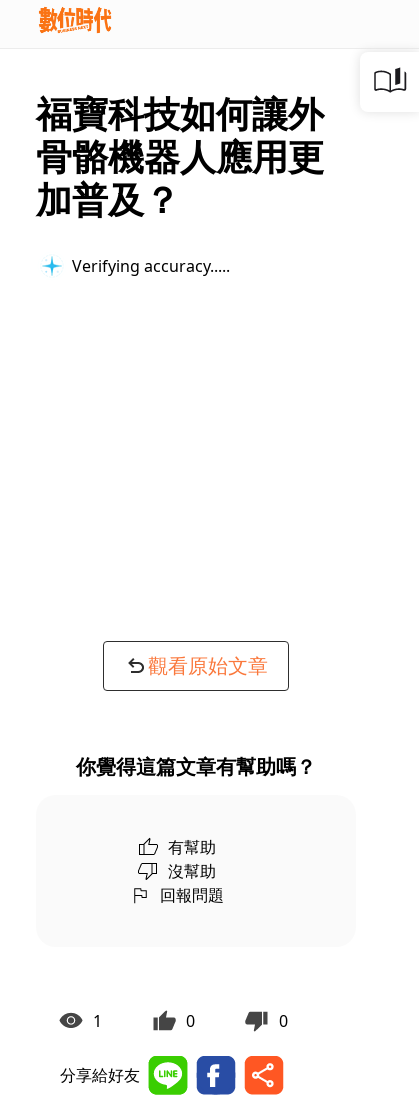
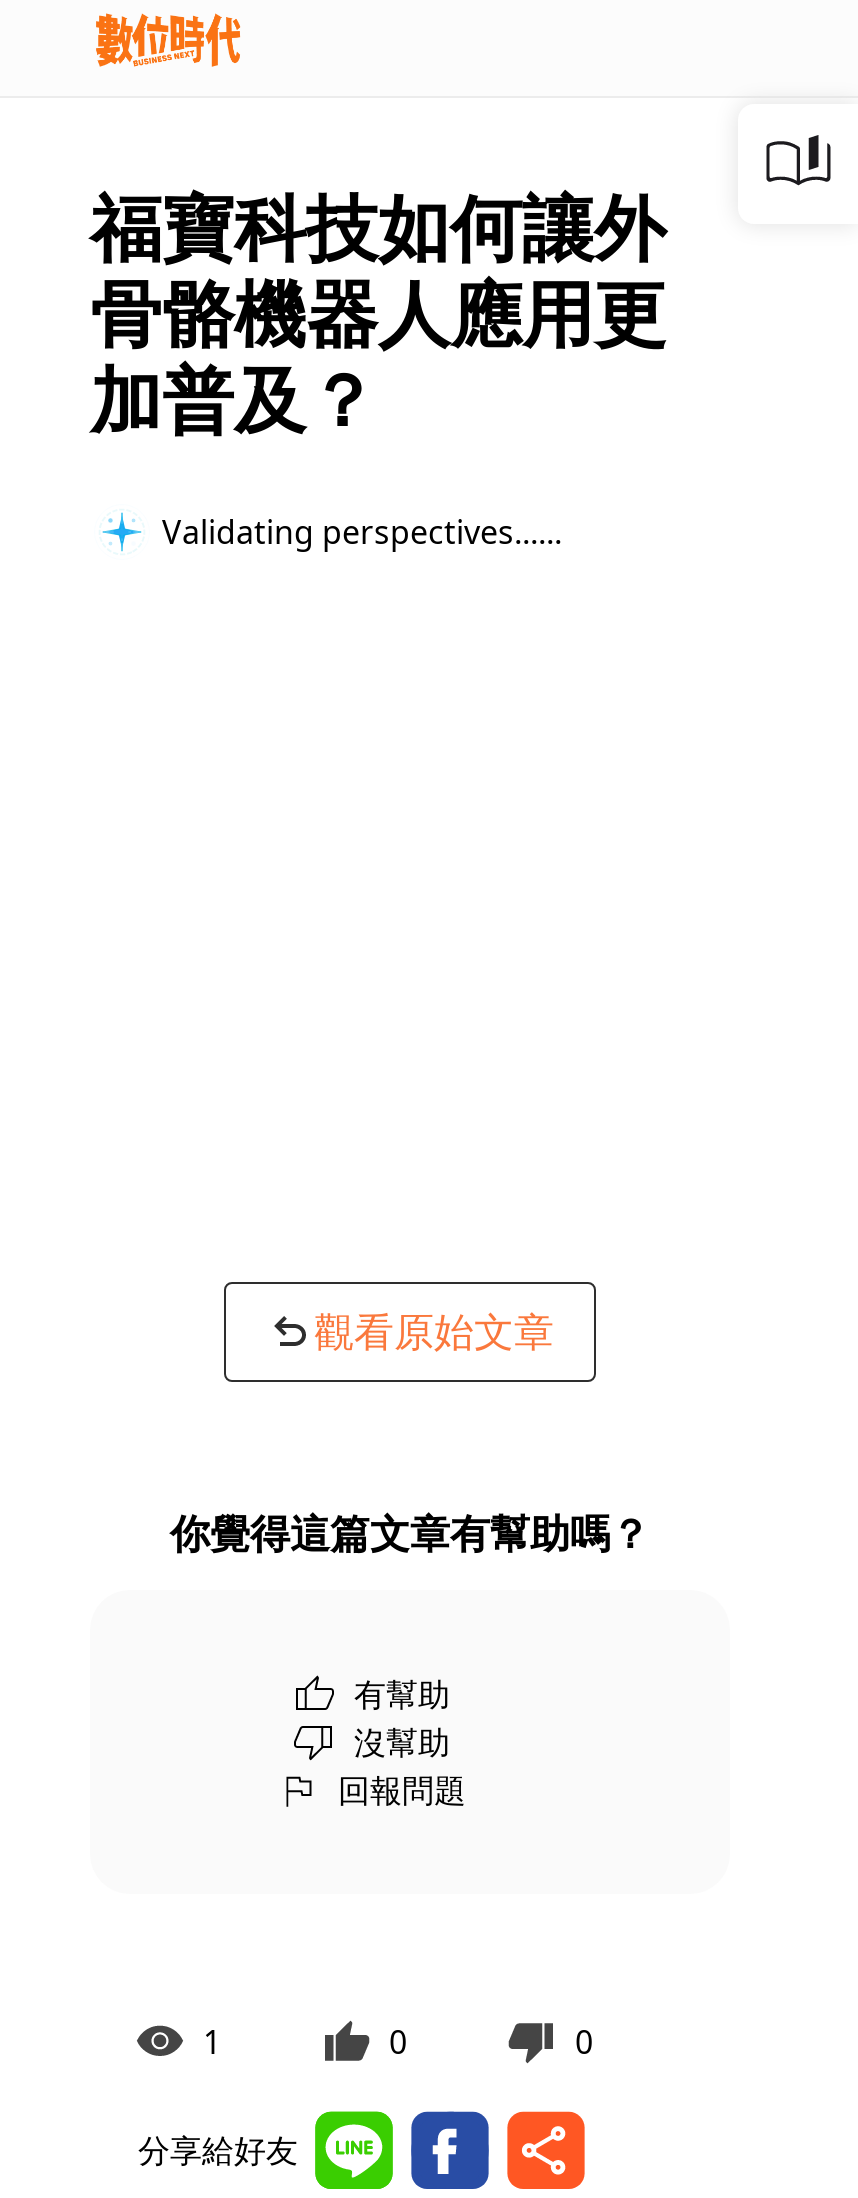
[72,254,222,276] Verifying accuracy... -> [162,509,538,553] Validating perspectives...

